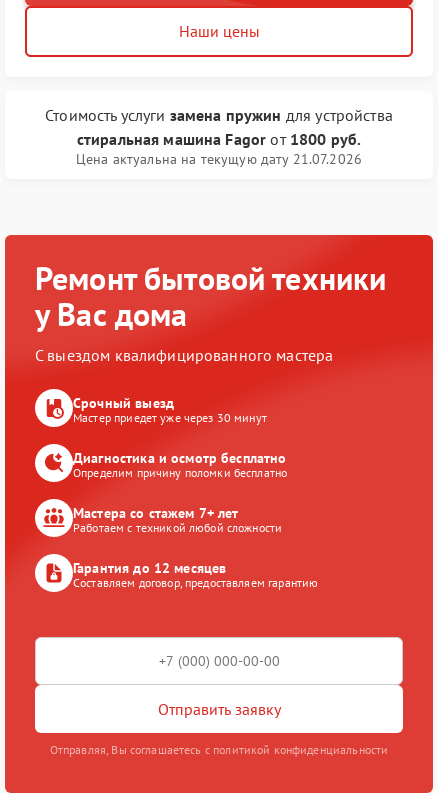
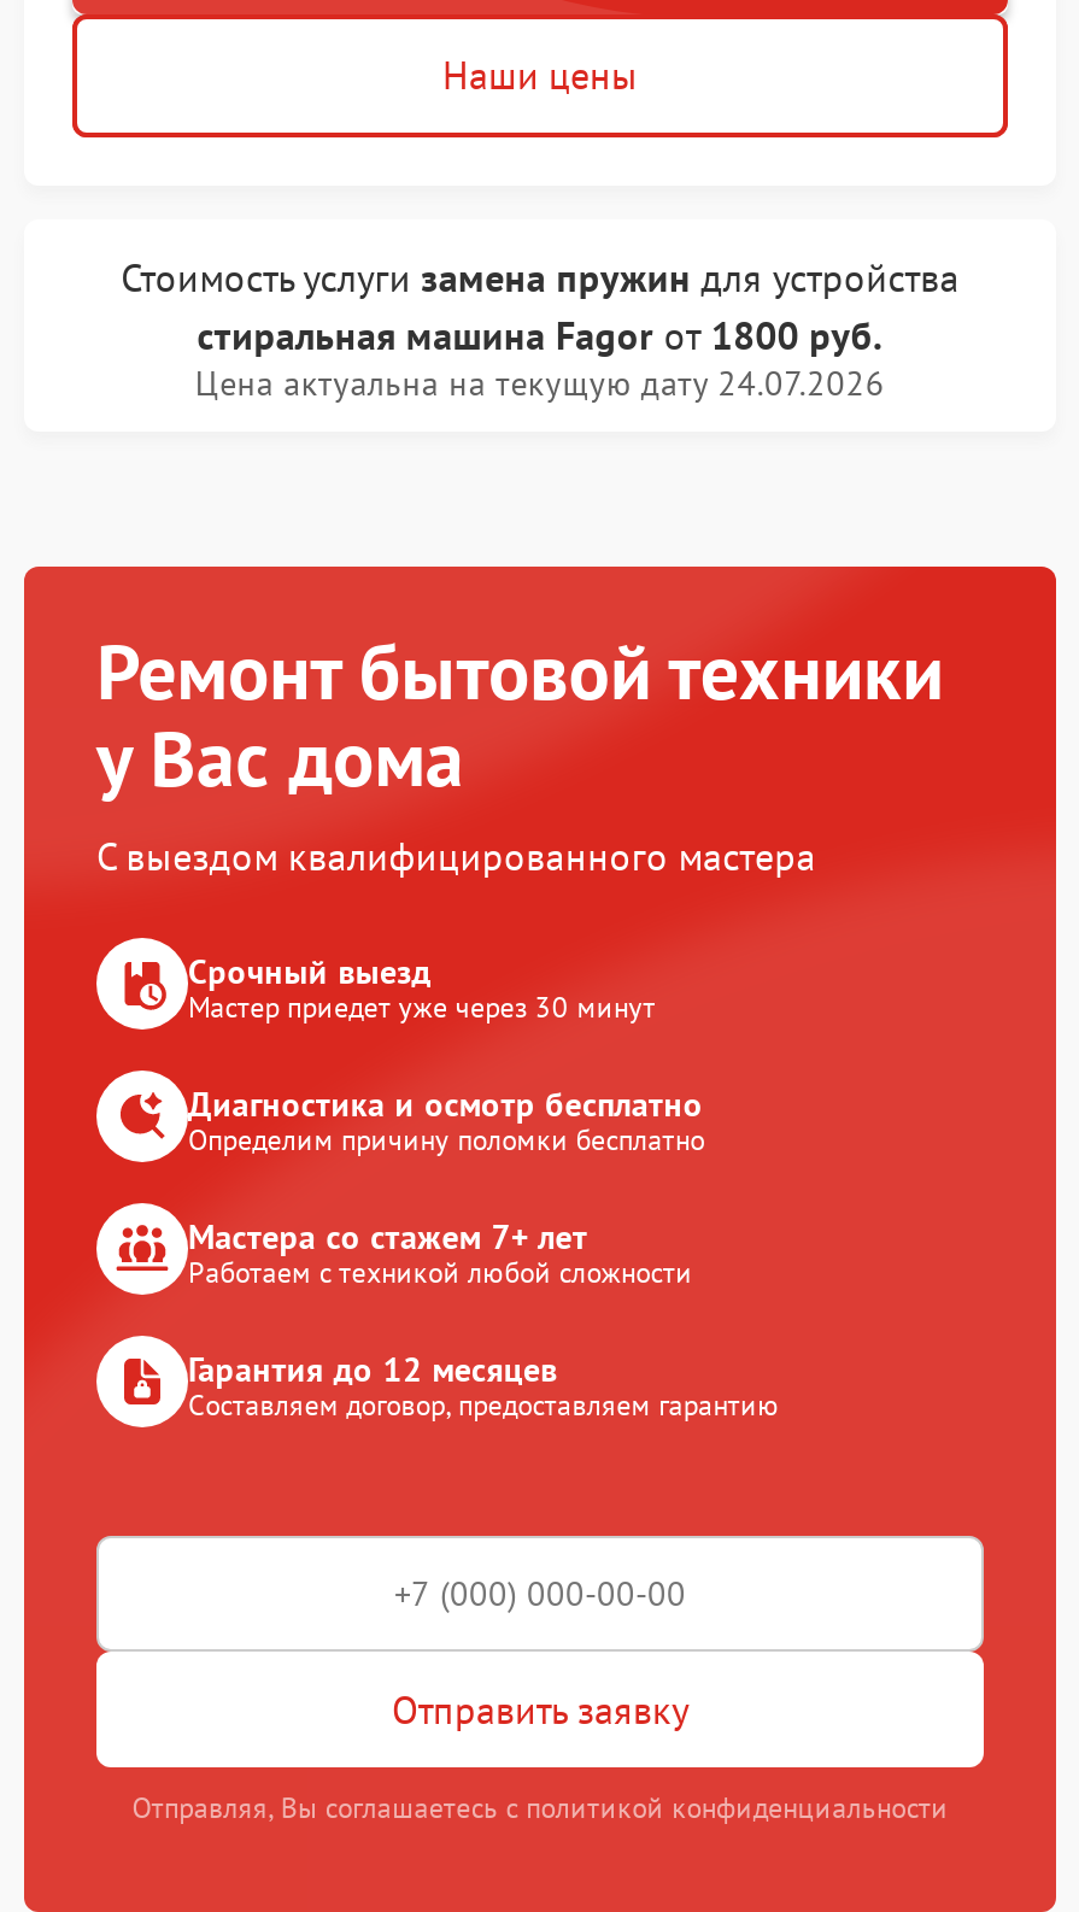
[76,150,362,168] Цена актуальна на текущую дату 21.07.2026 -> [195,362,885,405] Цена актуальна на текущую дату 24.07.2026

